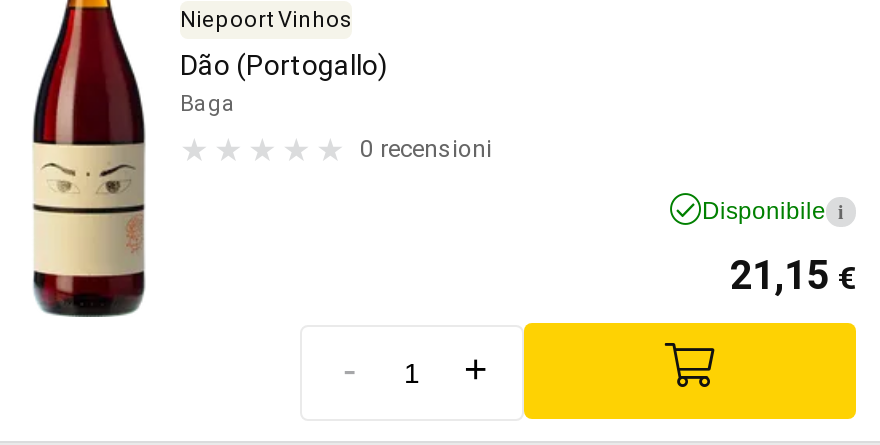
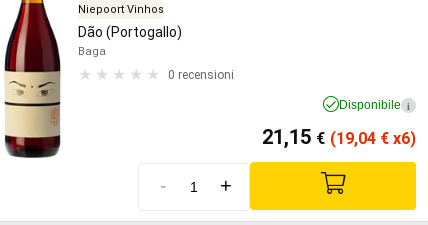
[730,250,856,298] 21,15 € -> [262,125,416,149] 21,15 € (19,04 €x6)

